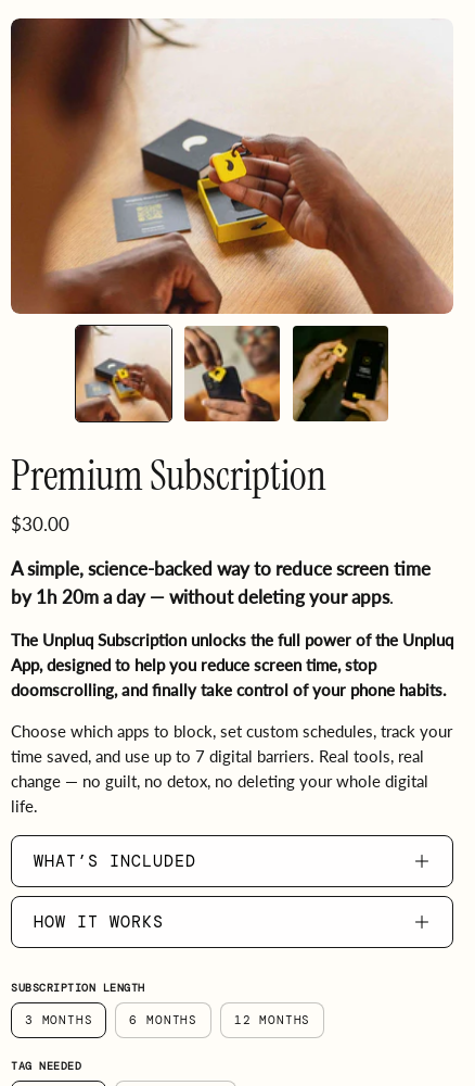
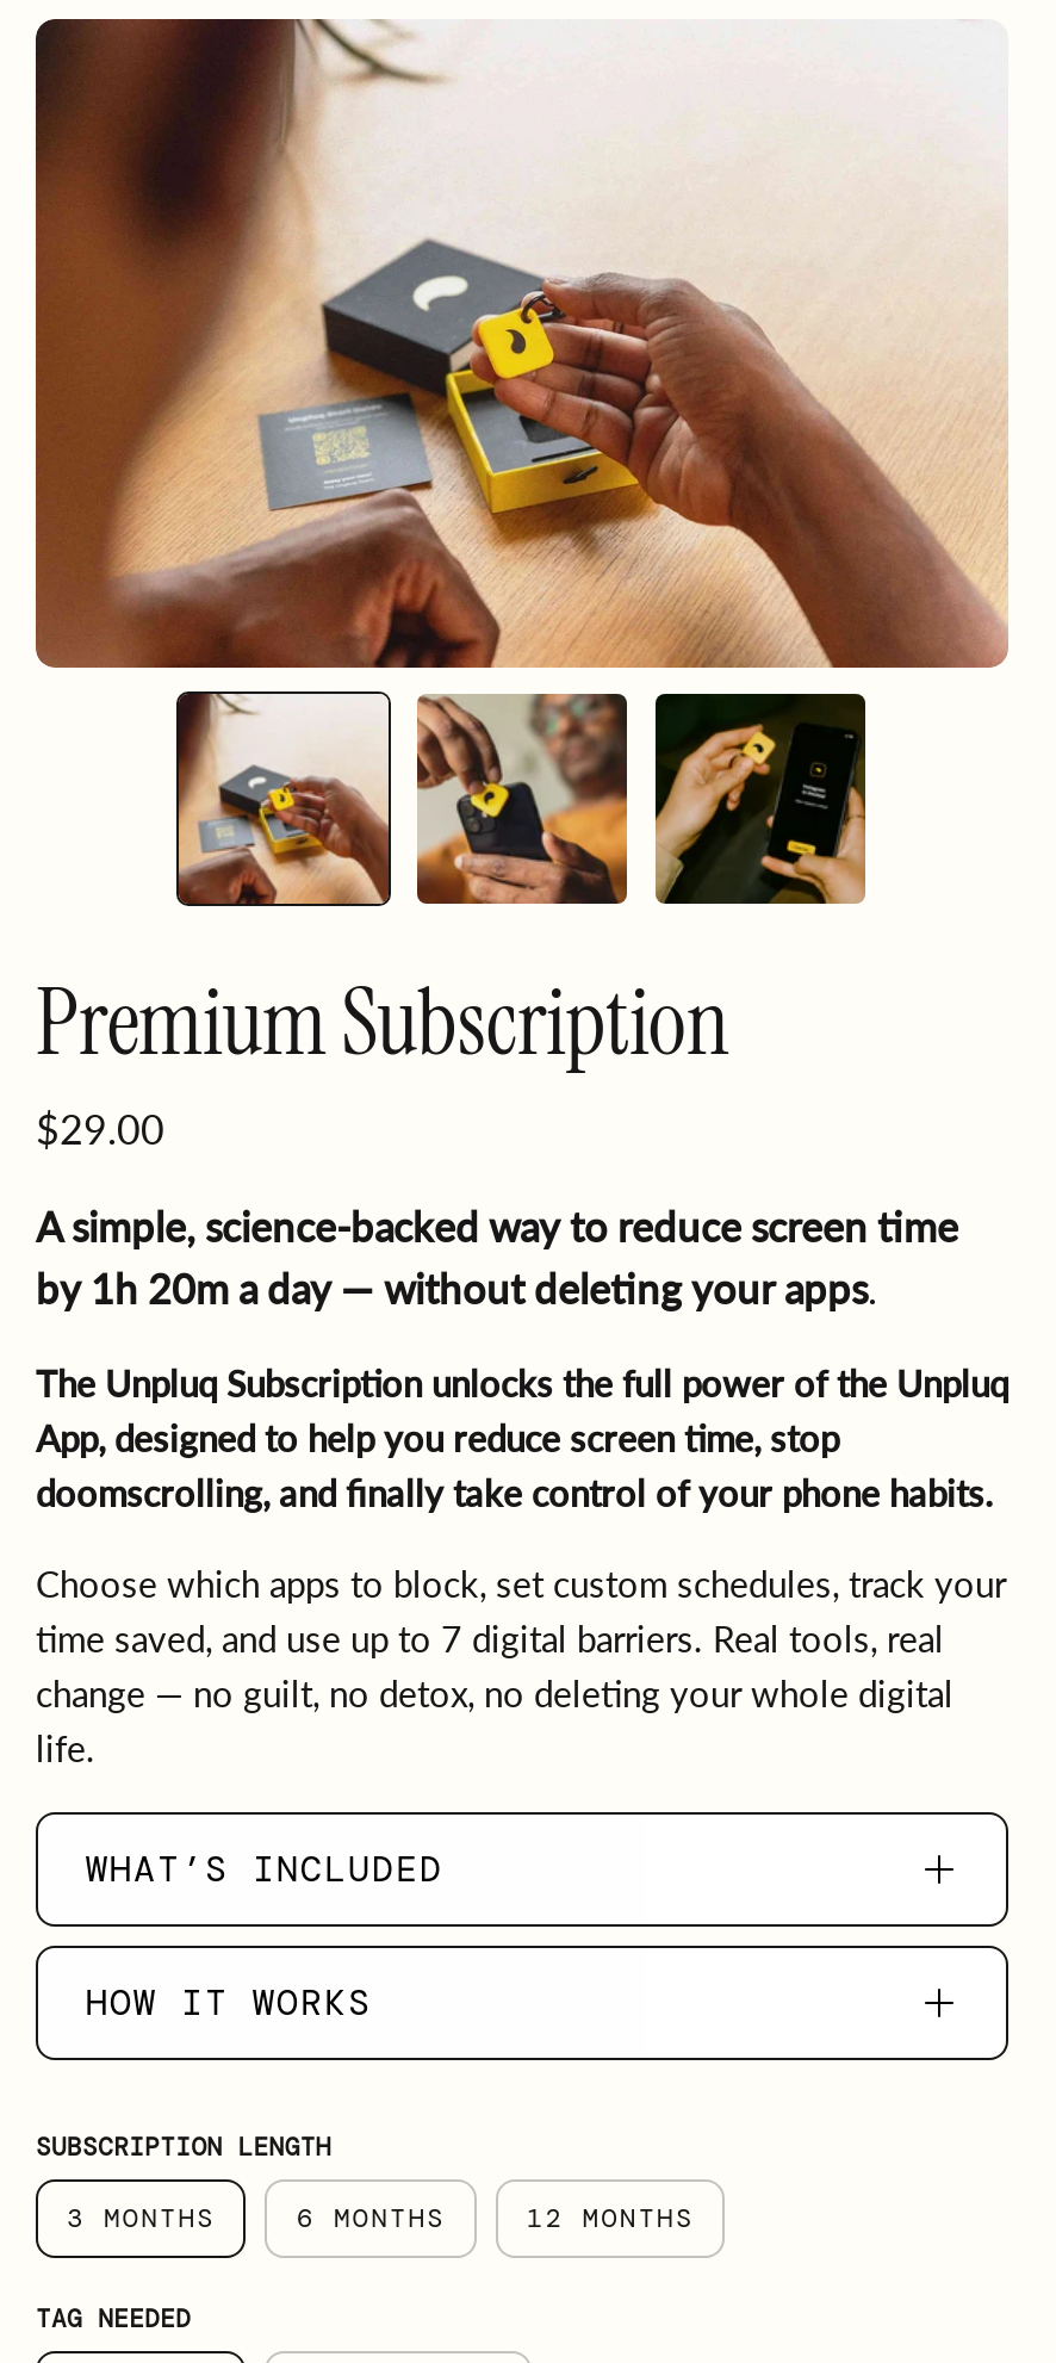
[11,512,69,535] $30.00 -> [36,1104,164,1154] $29.00

